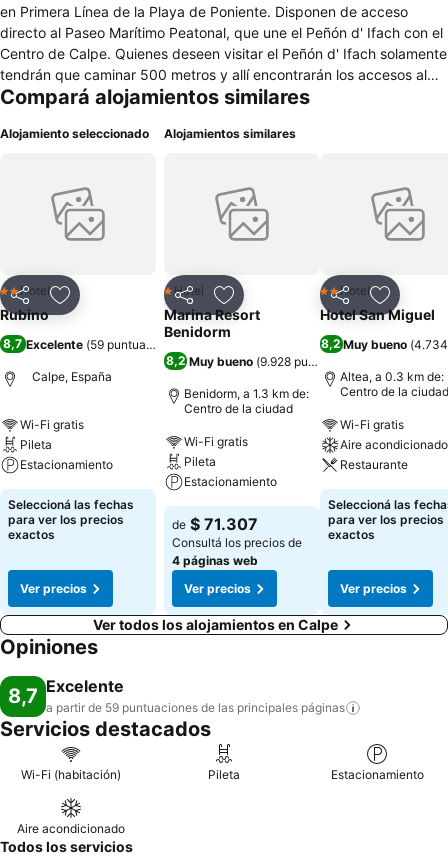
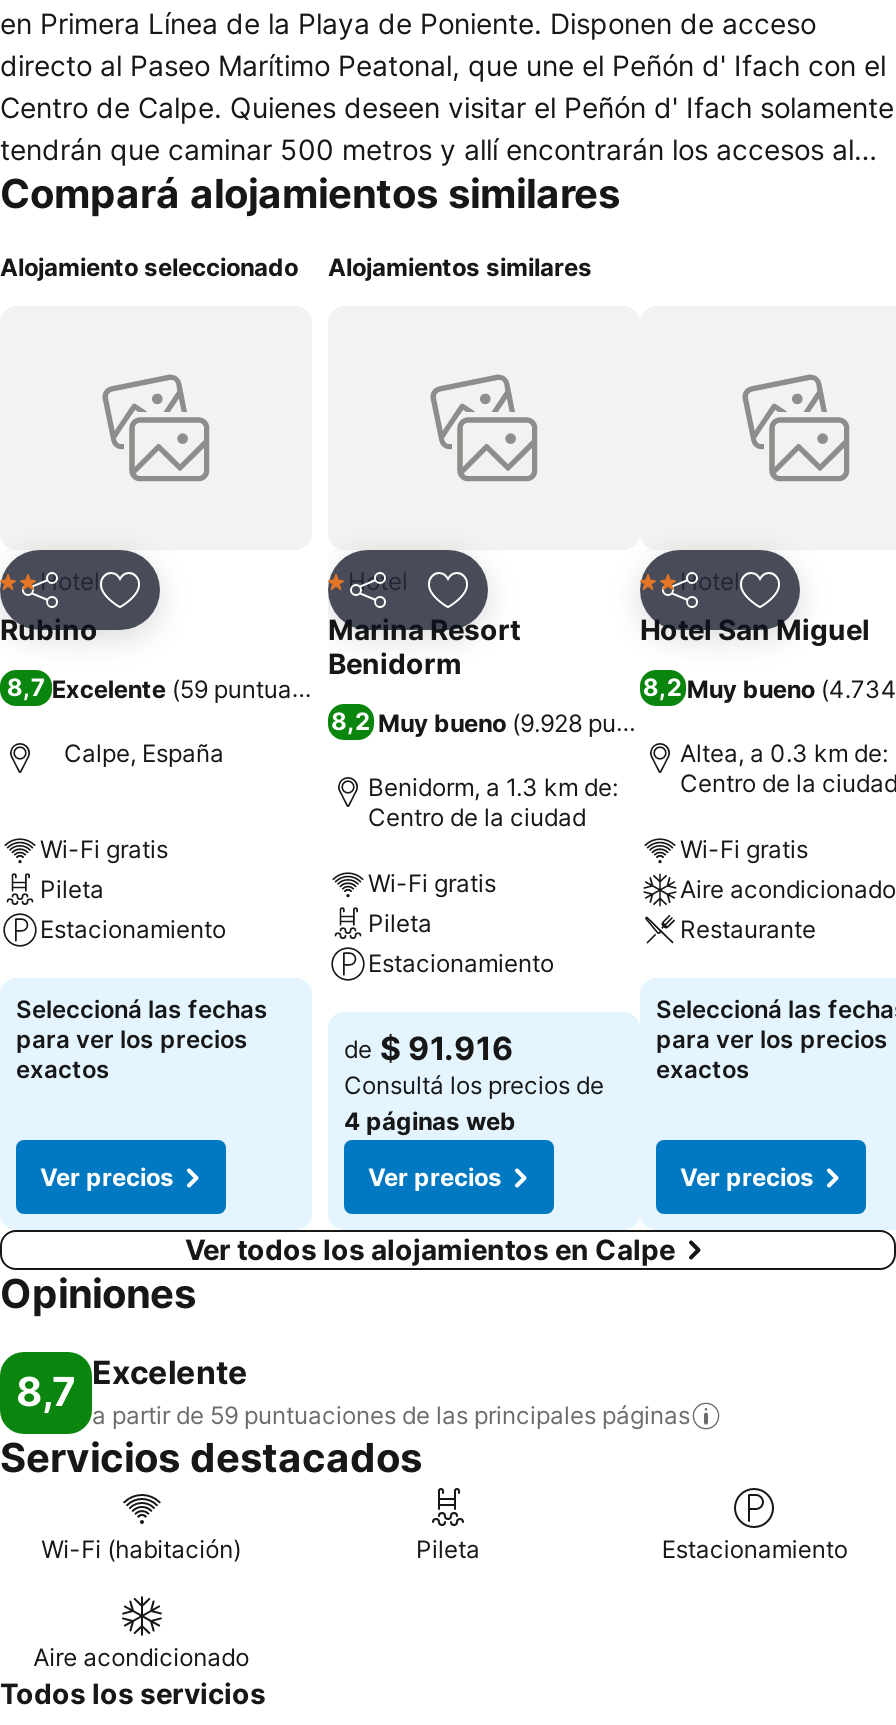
[172,514,258,534] de $ 71.307 -> [344,1028,514,1068] de $ 91.916

